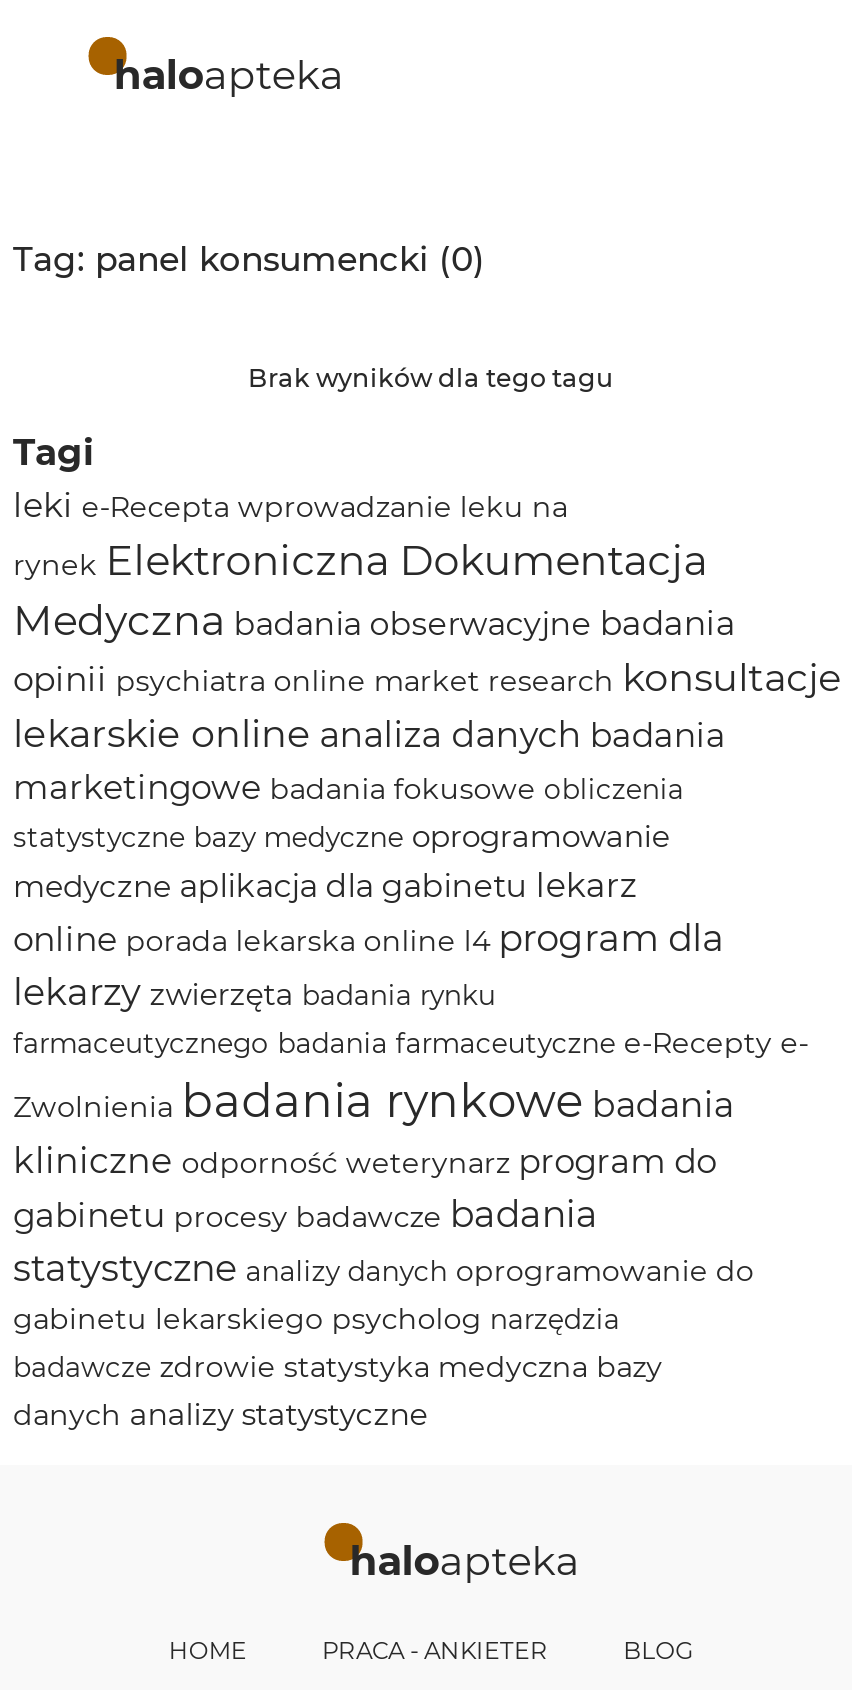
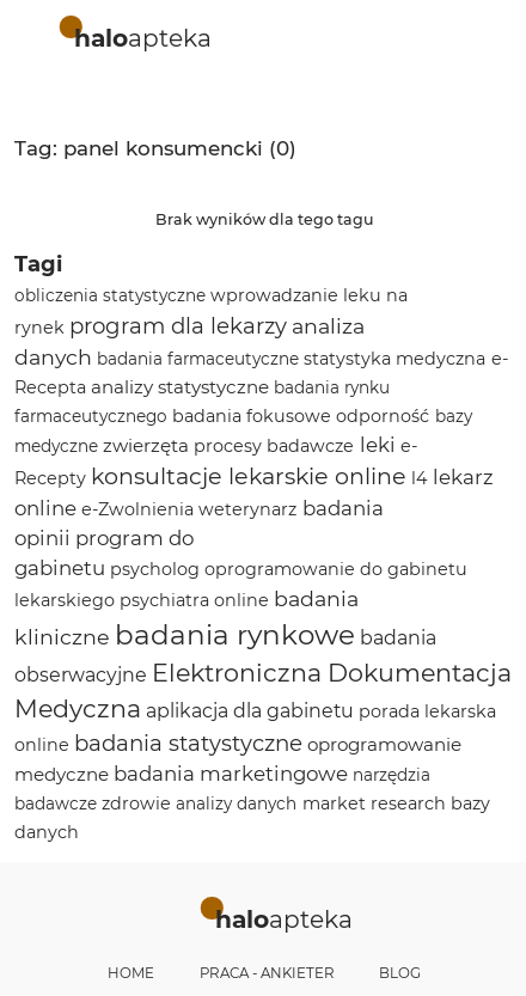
[13,485,842,1433] leki e-Recepta wprowadzanie leku na | rynek Elektroniczna Dokumentacja | Medyczna badania obserwacyjne badania | opinii psychiatra online market research konsultacje | lekarskie online analiza danych badania | marketingowe badania fokusowe obliczenia | statystyczne bazy medyczne oprogramowanie | medyczne aplikacja dla gabinetu lekarz | online porada lekarska online l4 program dla | lekarzy zwierzęta badania rynku | farmaceutycznego badania farmaceutyczne e-Recepty e- | Zwolnienia badania rynkowe badania | kliniczne odporność weterynarz program do | gabinetu procesy badawcze badania | statystyczne analizy danych oprogramowanie do | gabinetu lekarskiego psycholog narzędzia | badawcze zdrowie statystyka medyczna bazy | danych analizy statystyczne -> [14,285,512,843] obliczenia statystyczne wprowadzanie leku na | rynek program dla lekarzy analiza | danych badania farmaceutyczne statystyka medyczna e- | Recepta analizy statystyczne badania rynku | farmaceutycznego badania fokusowe odporność bazy | medyczne zwierzęta procesy badawcze leki e- | Recepty konsultacje lekarskie online l4 lekarz | online e-Zwolnienia weterynarz badania | opinii program do | gabinetu psycholog oprogramowanie do gabinetu | lekarskiego psychiatra online badania | kliniczne badania rynkowe badania | obserwacyjne Elektroniczna Dokumentacja | Medyczna aplikacja dla gabinetu porada lekarska | online badania statystyczne oprogramowanie | medyczne badania marketingowe narzędzia | badawcze zdrowie analizy danych market research bazy | danych

